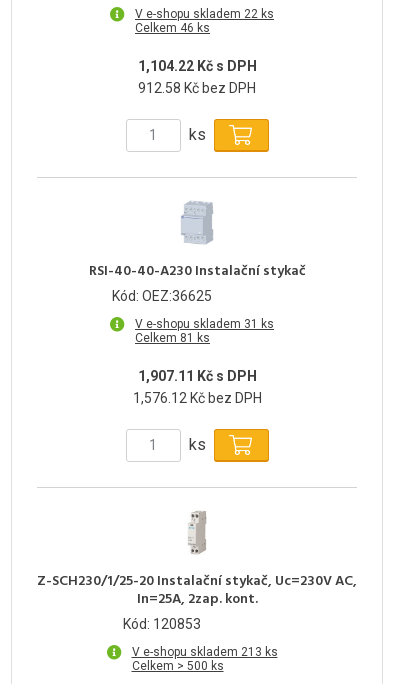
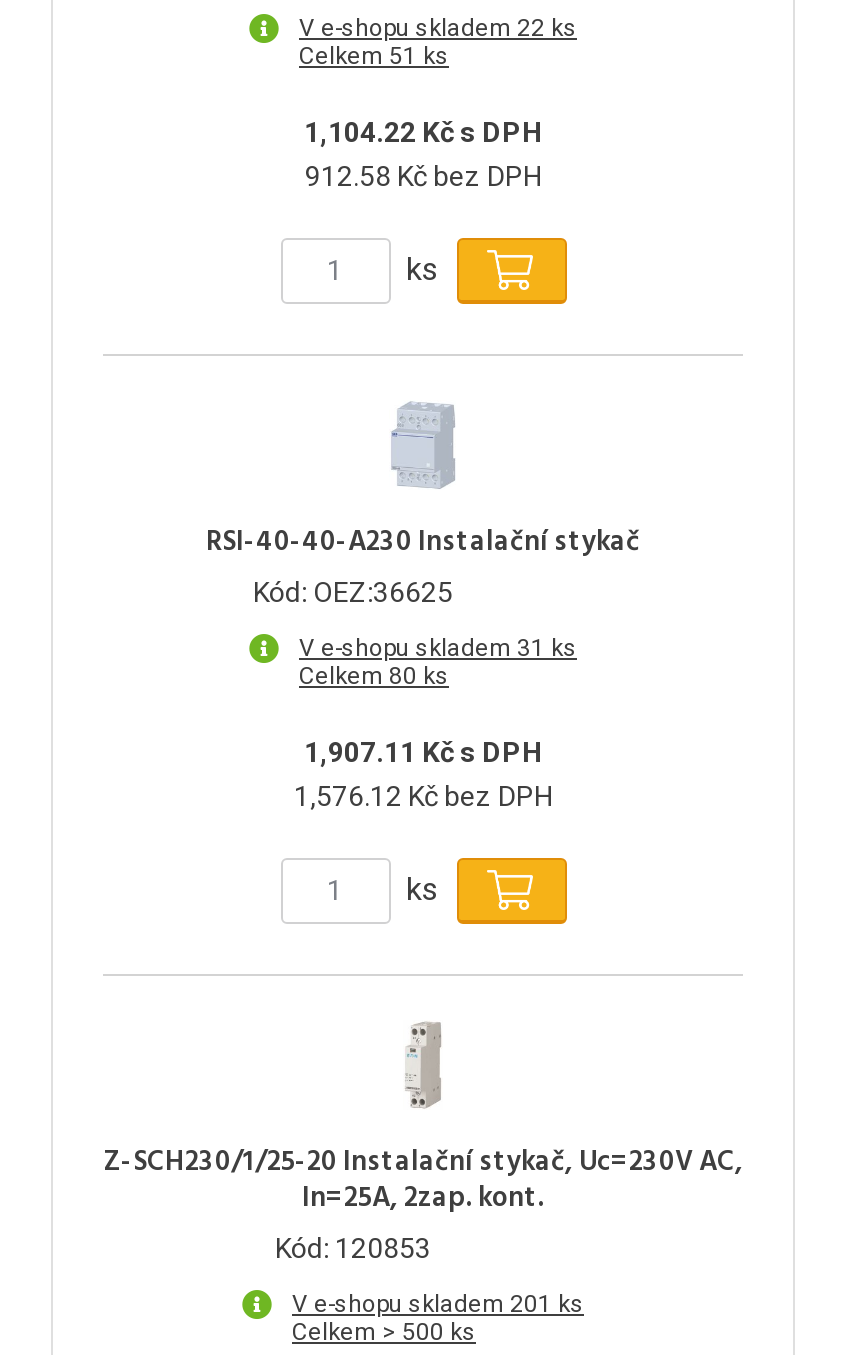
[135,21,210,35] Celkem 46 ks -> [299,41,449,69] Celkem 51 ks
[135,331,210,345] Celkem 81 ks -> [299,661,449,689] Celkem 80 ks
[131,645,277,659] V e-shopu skladem 213 ks -> [292,1289,584,1317] V e-shopu skladem 201 ks

